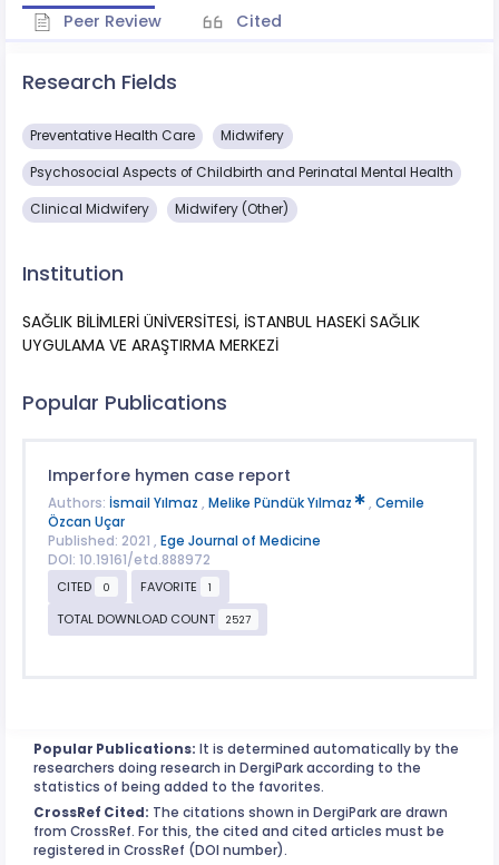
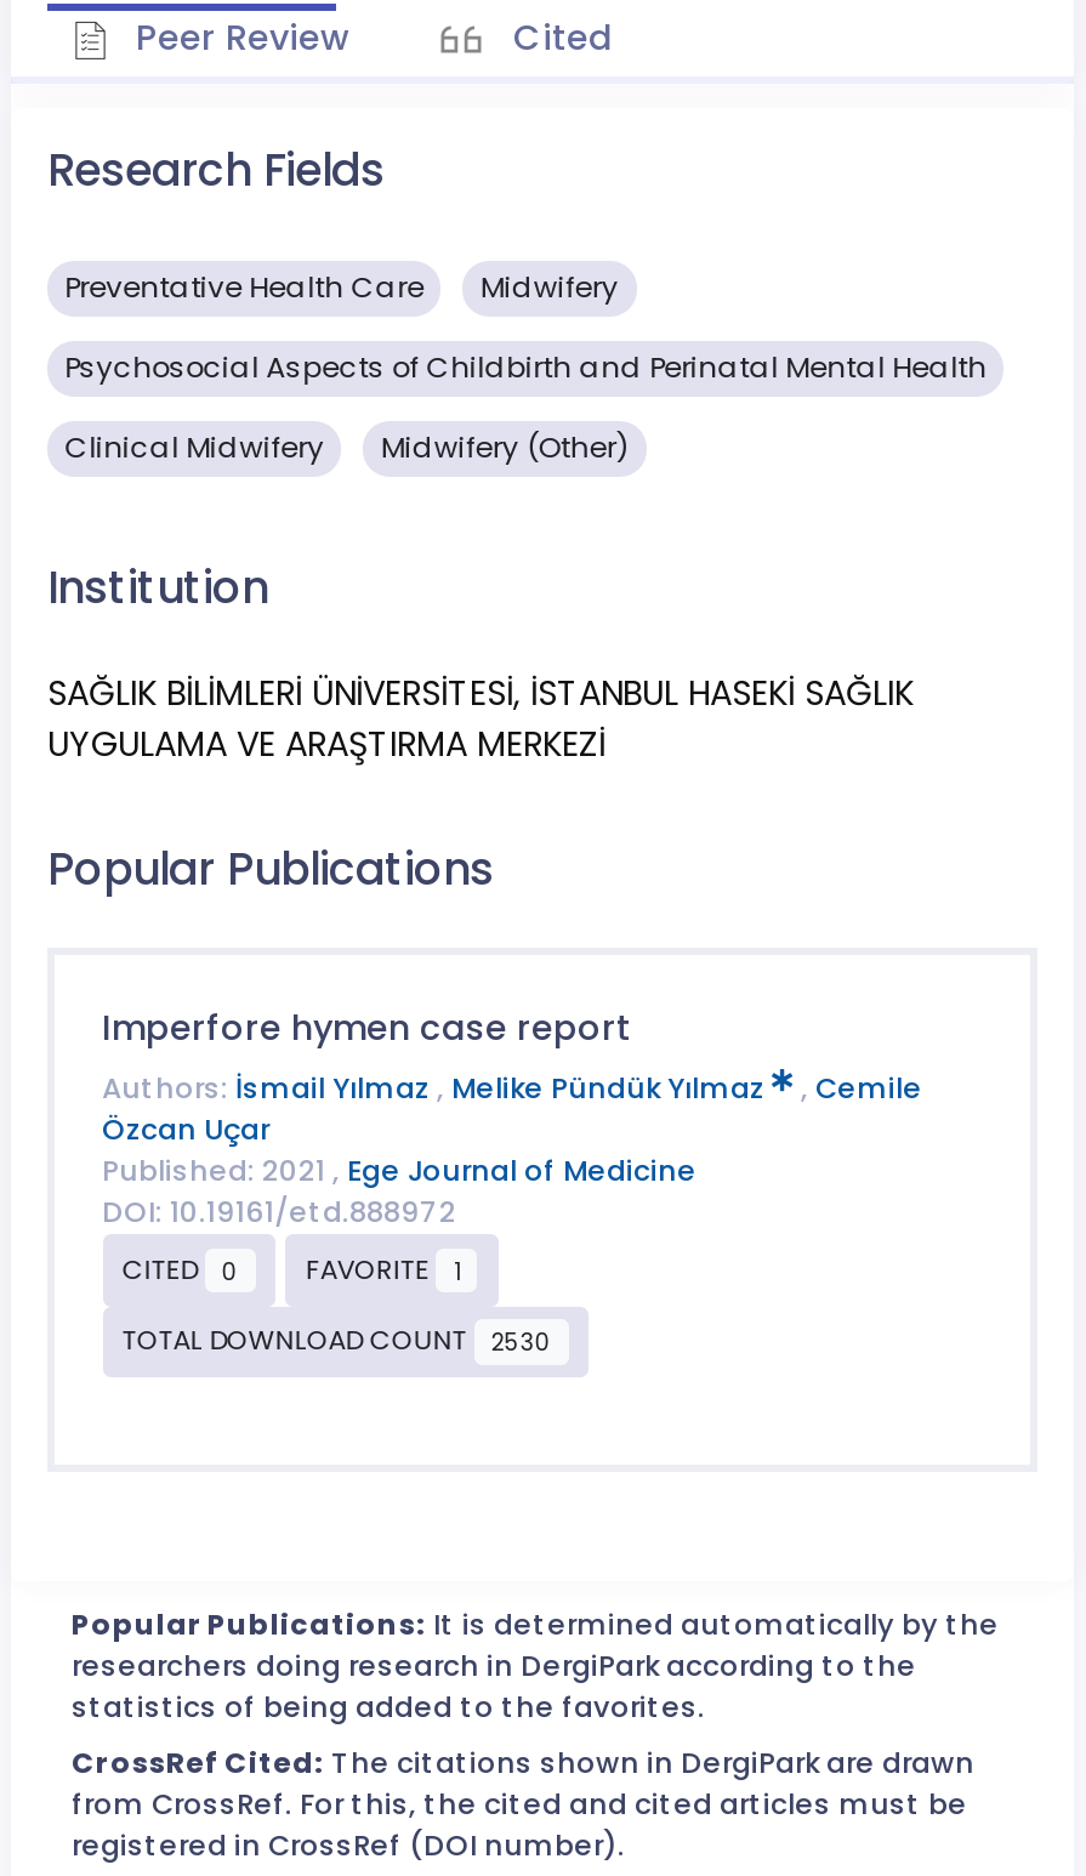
[57,610,250,628] TOTAL DOWNLOAD COUNT 2527 -> [122,1321,552,1360] TOTAL DOWNLOAD COUNT 2530

